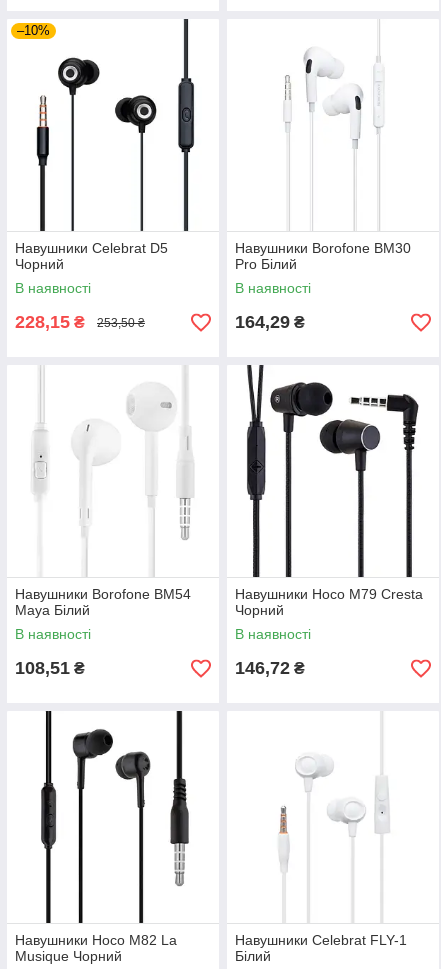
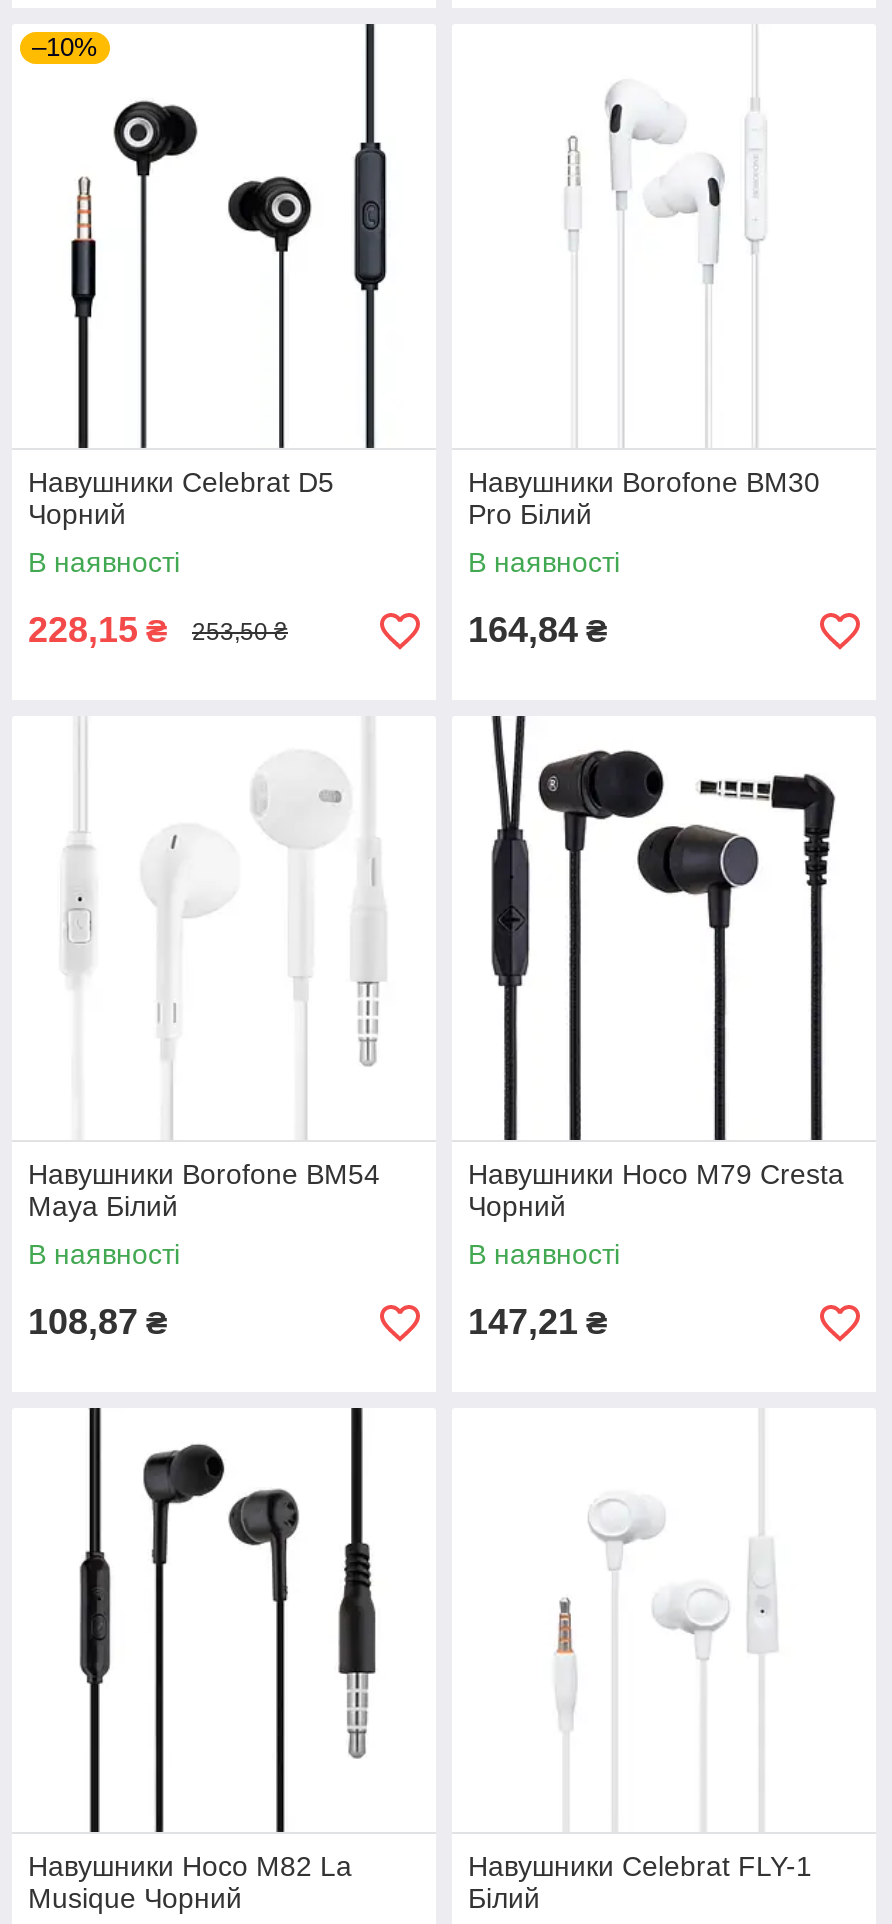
[235,312,305,332] 164,29 ₴ -> [468,610,608,650] 164,84 ₴
[15,658,85,678] 108,51 ₴ -> [28,1302,168,1342] 108,87 ₴
[235,658,305,678] 146,72 ₴ -> [468,1302,608,1342] 147,21 ₴

